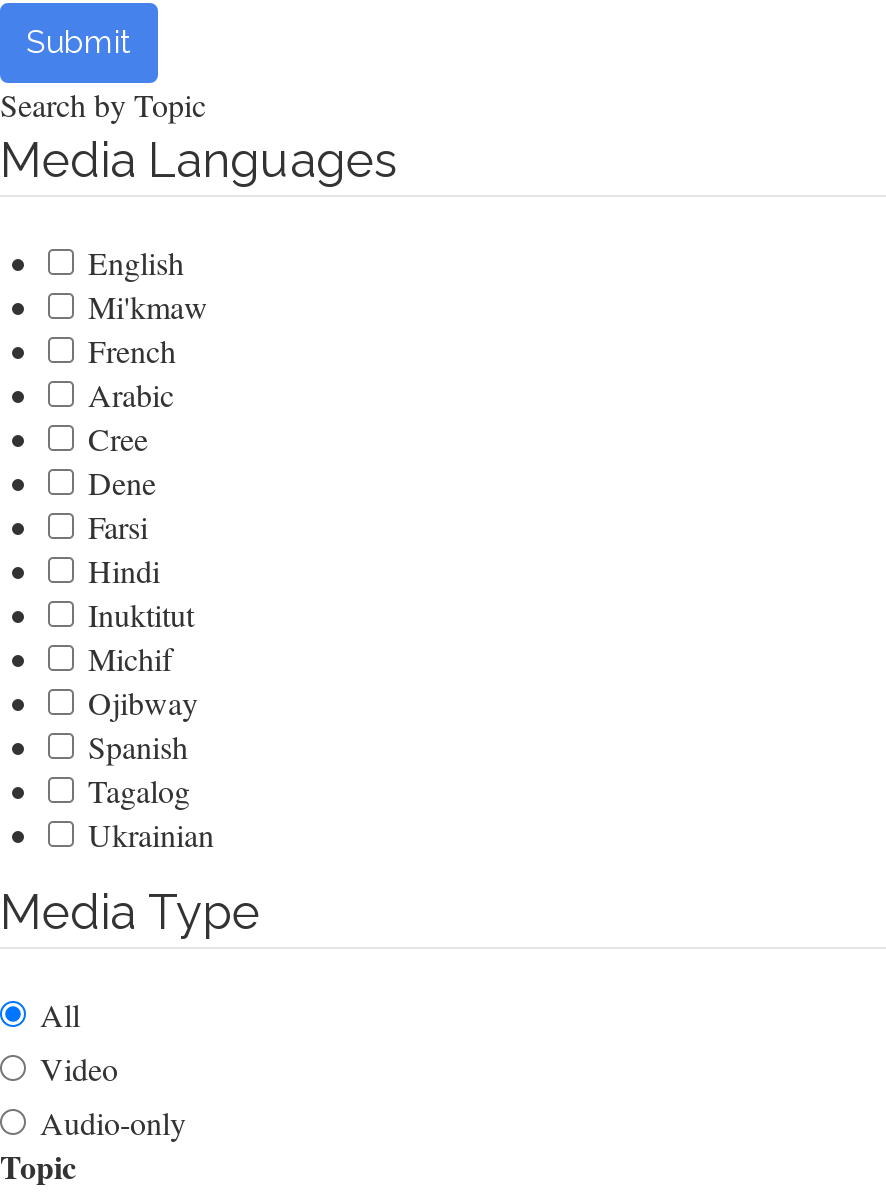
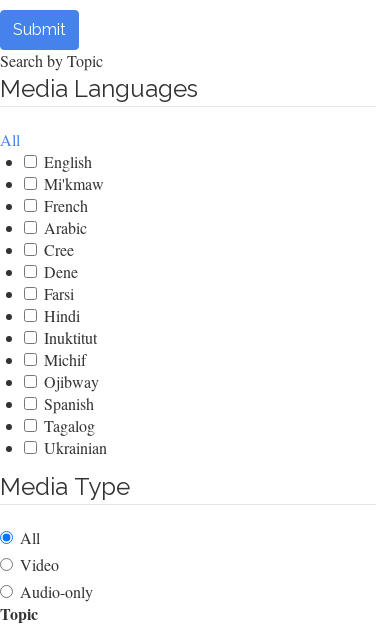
none -> [0,129,20,150] All

